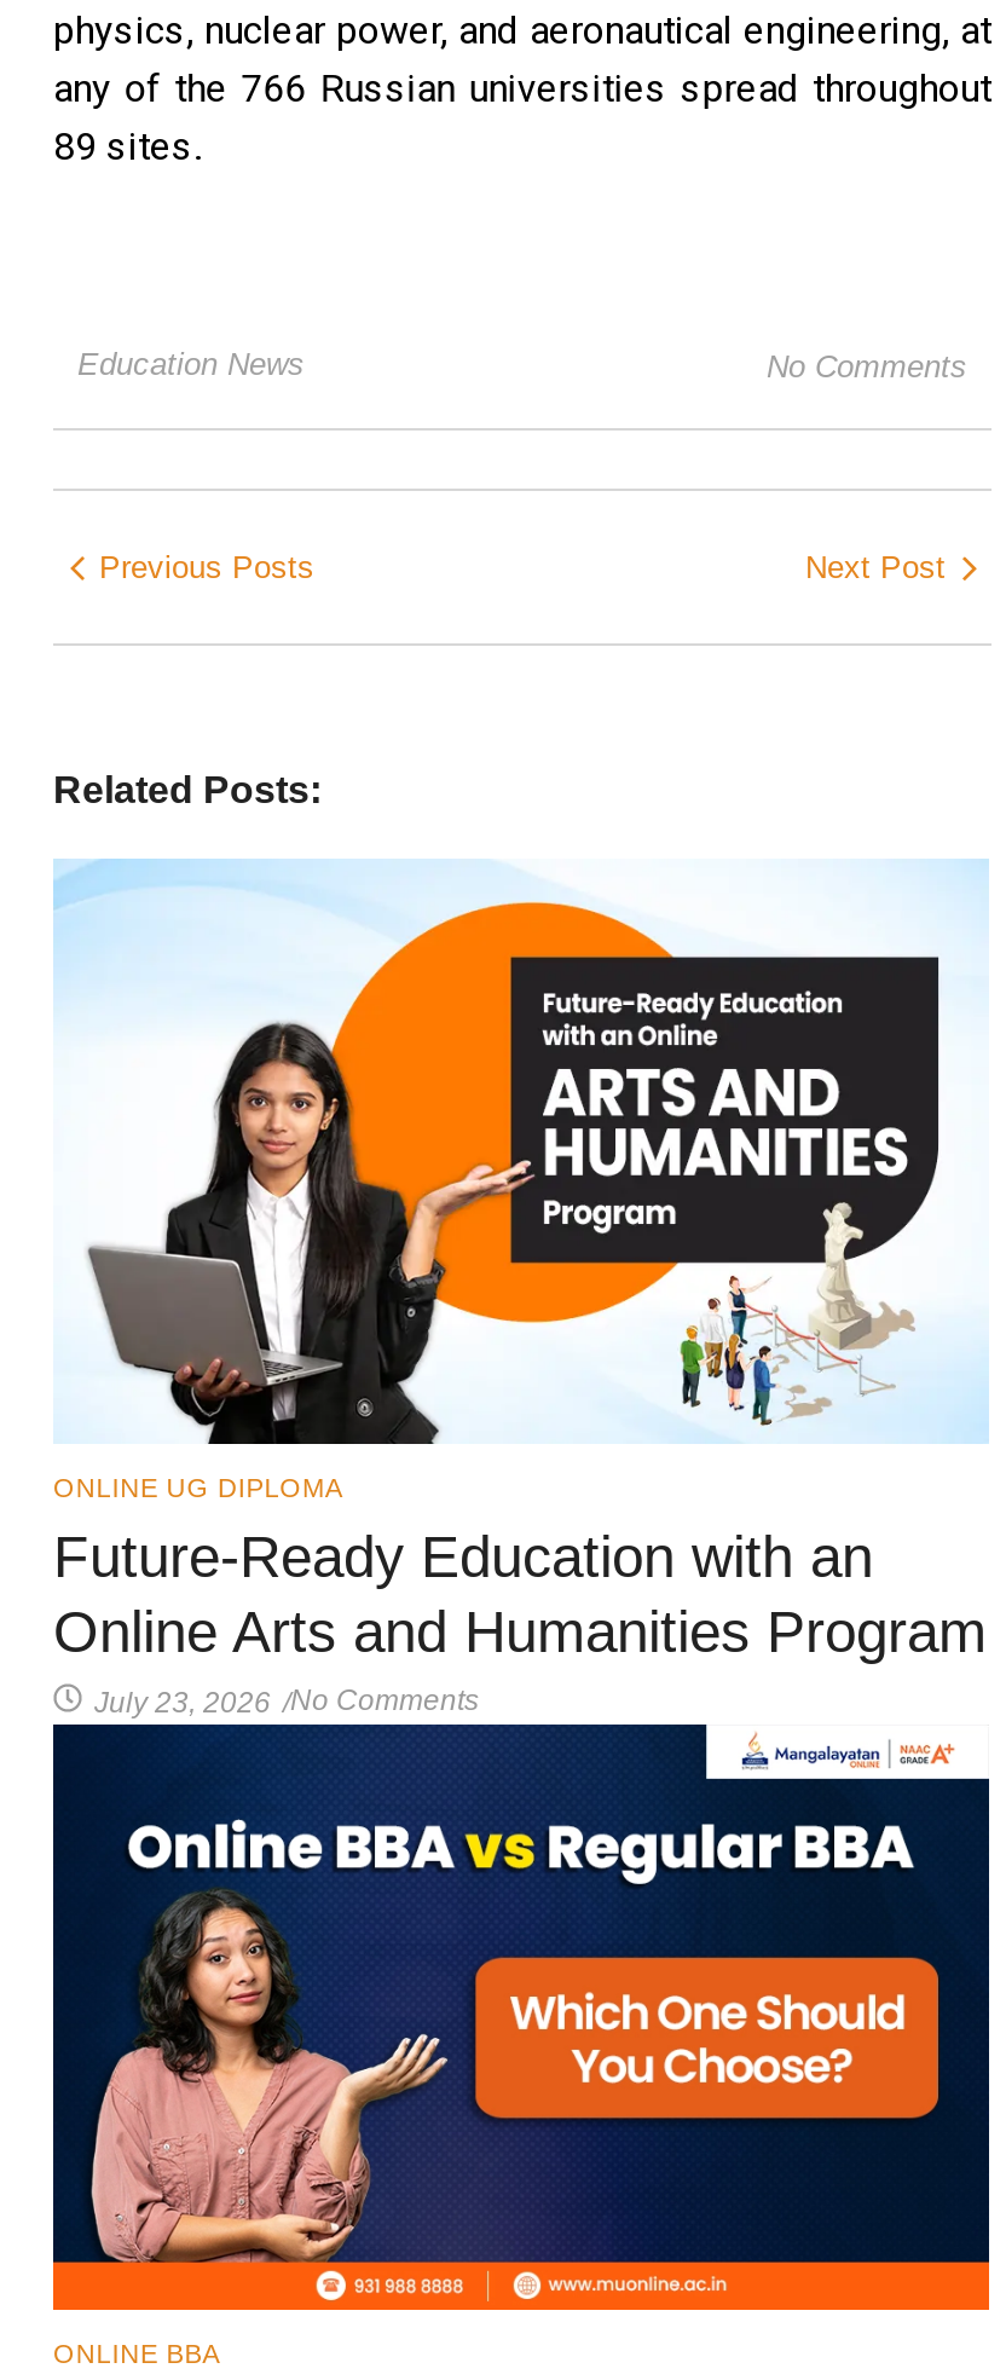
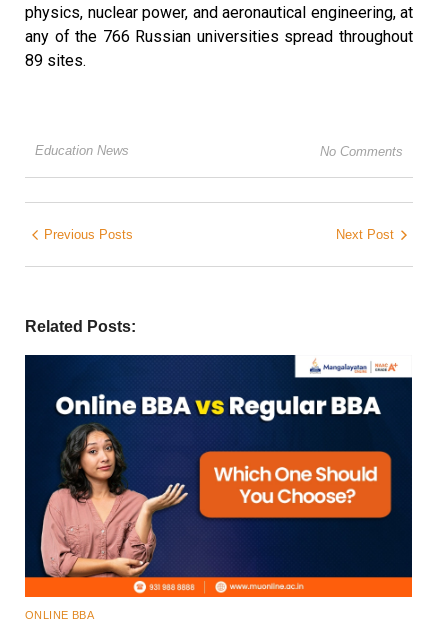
[53,859,989,1720] [image] | ONLINE UG DIPLOMA | Future-Ready Education with an | Online Arts and Humanities Program | July 23, 2026 /No Comments -> none

